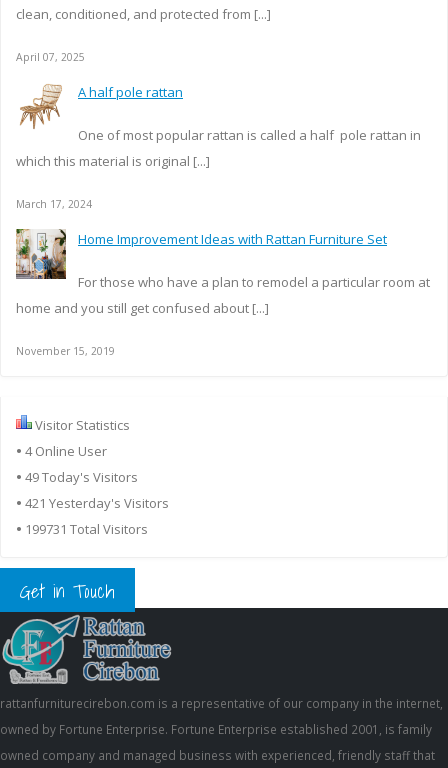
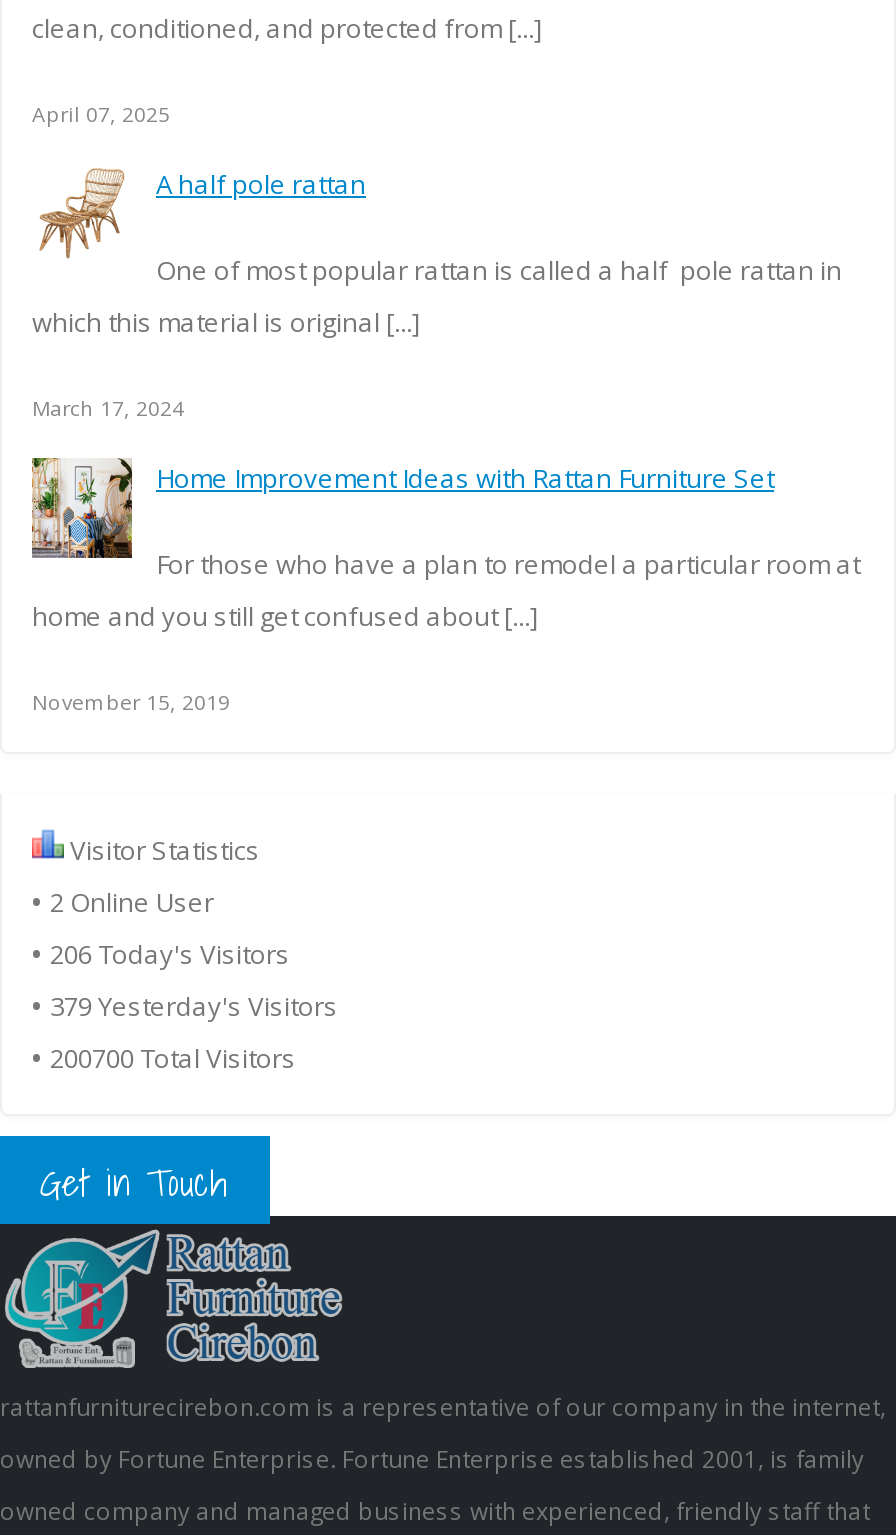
[16,442,107,460] • 4 Online User -> [32,883,214,919] • 2 Online User
[16,468,138,486] • 49 Today's Visitors -> [32,935,290,971] • 206 Today's Visitors
[16,494,169,512] • 421 Yesterday's Visitors -> [32,987,338,1023] • 379 Yesterday's Visitors
[16,520,148,538] • 199731 Total Visitors -> [32,1039,296,1075] • 200700 Total Visitors

